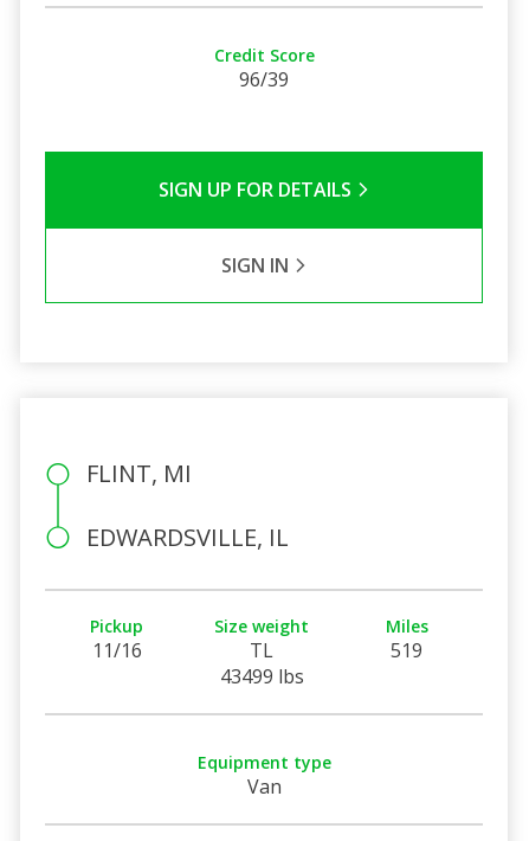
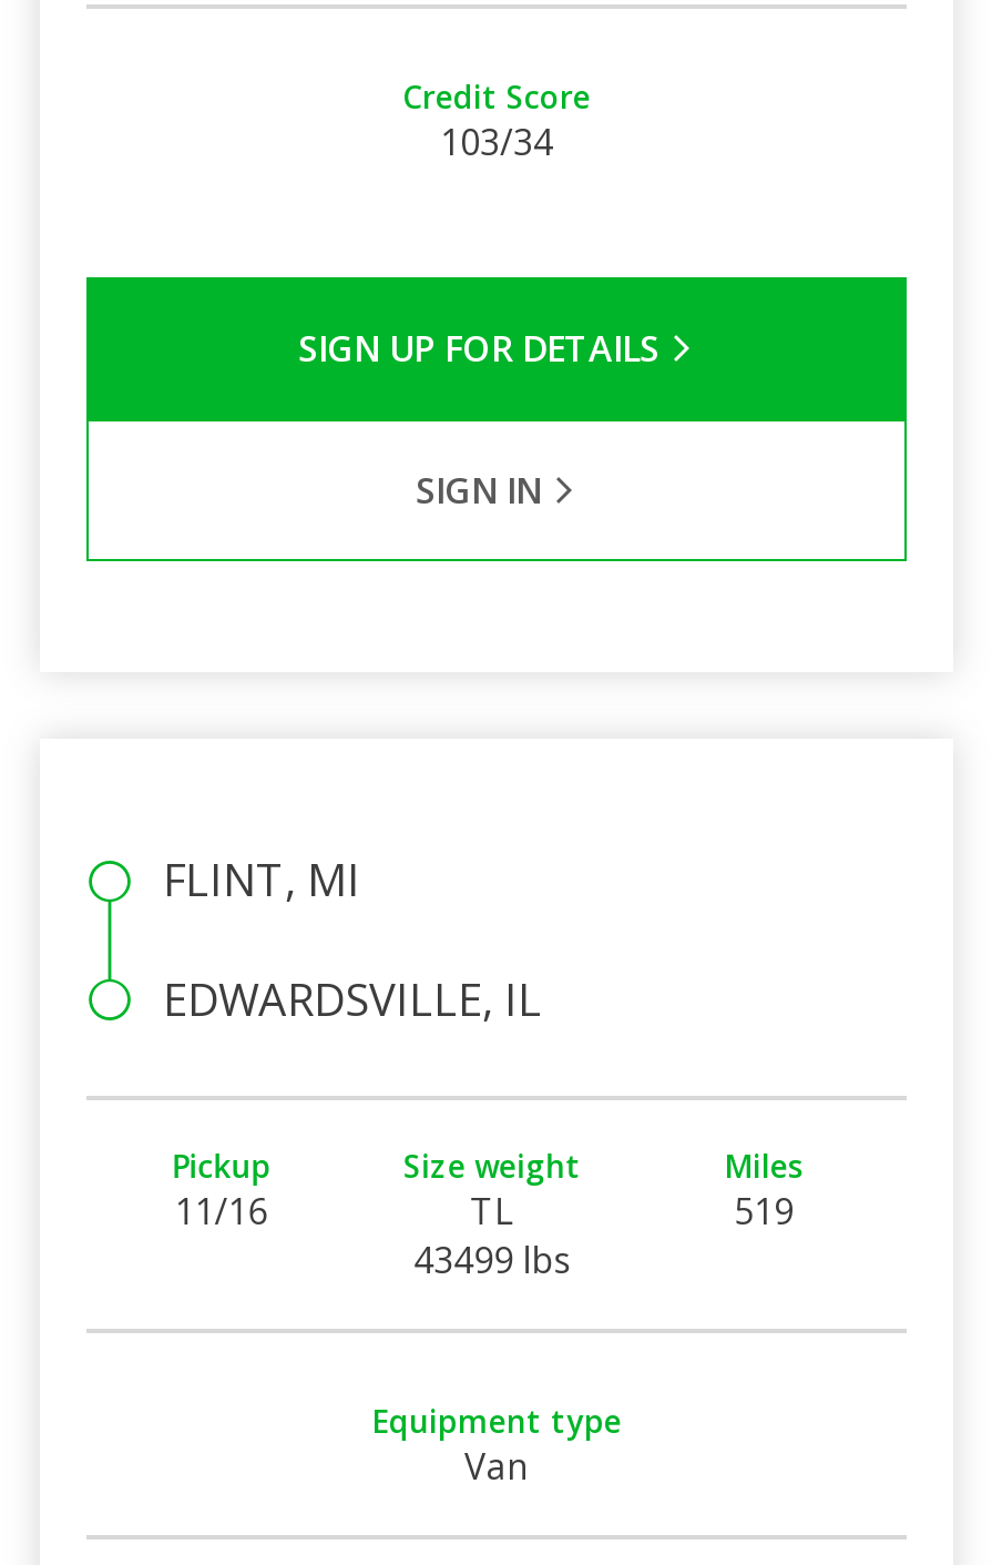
[239,66,289,92] 96/39 -> [440,117,553,166] 103/34

